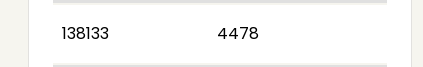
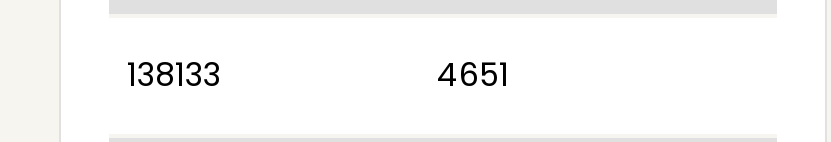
[217,22,259,45] 4478 -> [437,52,509,98] 4651

